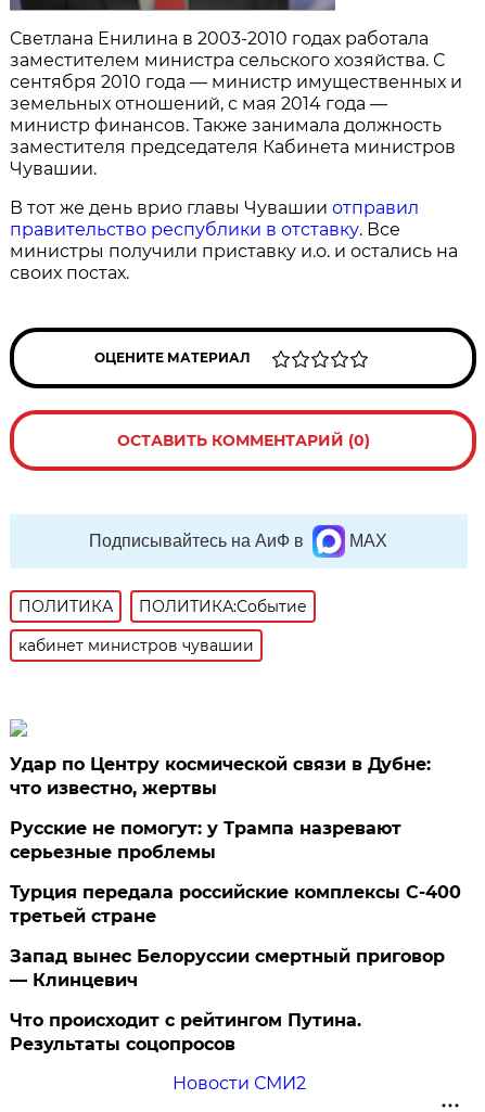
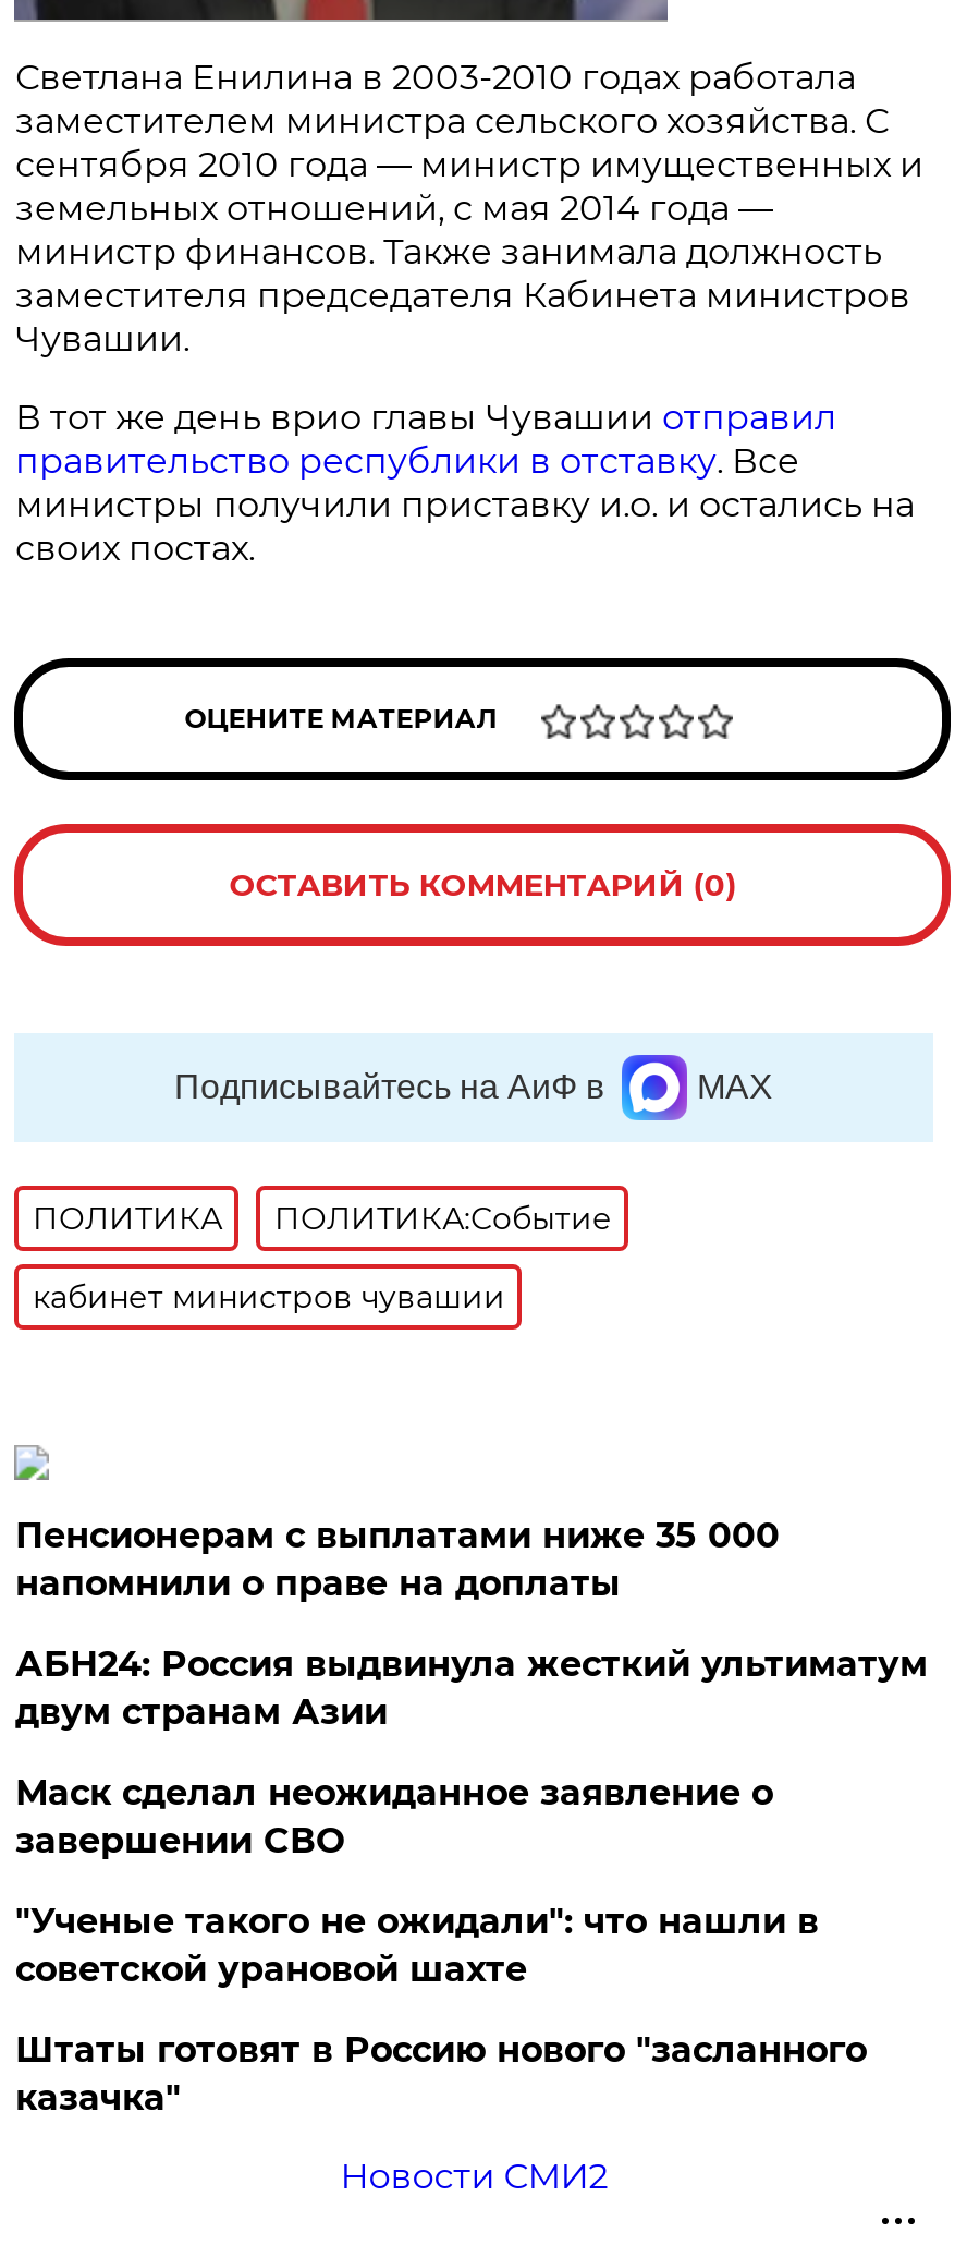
[10,754,431,798] Удар по Центру космической связи в Дубне: | что известно, жертвы -> [15,1515,779,1604] Пенсионерам с выплатами ниже 35 000 | напомнили о праве на доплаты
[10,818,402,862] Русские не помогут: у Трампа назревают | серьезные проблемы -> [15,1643,928,1733] АБН24: Россия выдвинула жесткий ультиматум | двум странам Азии
[10,882,462,926] Турция передала российские комплексы С-400 | третьей стране -> [15,1772,773,1861] Маск сделал неожиданное заявление о | завершении СВО
[10,946,445,990] Запад вынес Белоруссии смертный приговор | — Клинцевич -> [15,1900,819,1990] "Ученые такого не ожидали": что нашли в | советской урановой шахте
[10,1010,362,1054] Что происходит с рейтингом Путина. | Результаты соцопросов -> [15,2029,867,2118] Штаты готовят в Россию нового "засланного | казачка"

